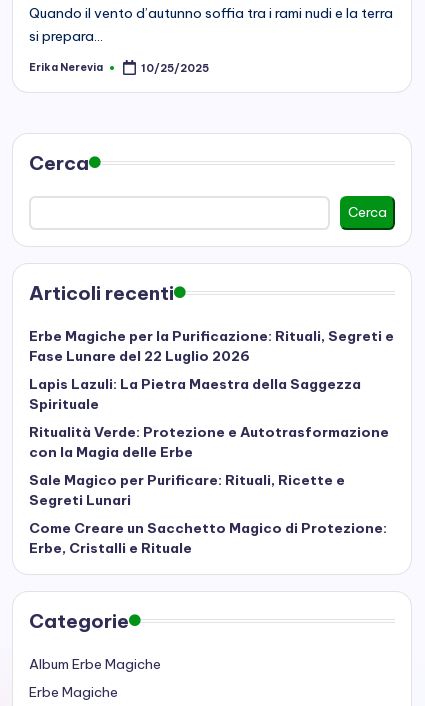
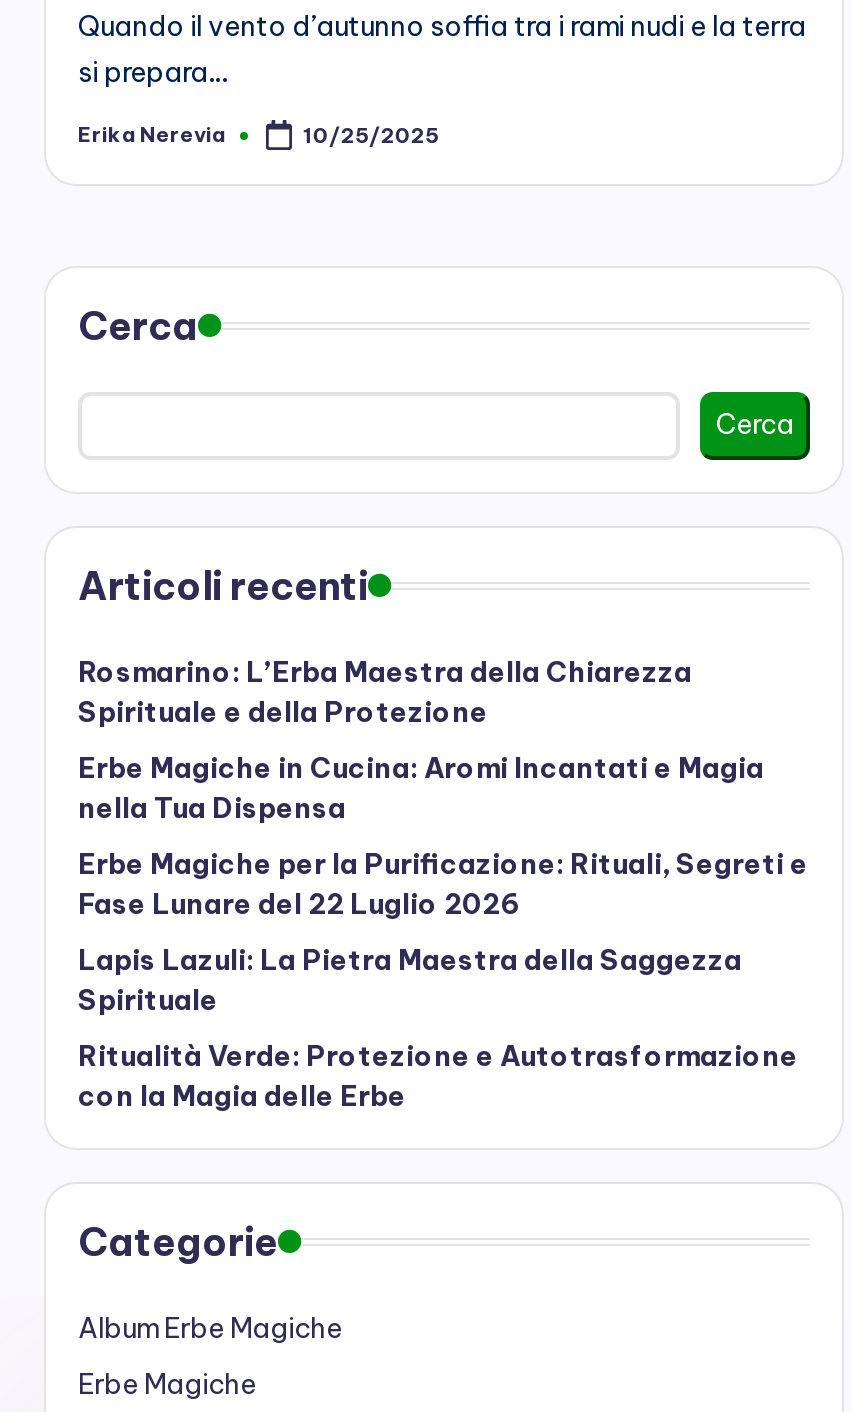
none -> [78,653,764,825] Rosmarino: L’Erba Maestra della Chiarezza | Spirituale e della Protezione | Erbe Magiche in Cucina: Aromi Incantati e Magia | nella Tua Dispensa
moved [29,326,394,460] -> [78,845,808,1113]: Erbe Magiche per la Purificazione: Rituali, Segreti e | Fase Lunare del 22 Luglio 2026 | Lapis Lazuli: La Pietra Maestra della Saggezza | Spirituale | Ritualità Verde: Protezione e Autotrasformazione | con la Magia delle Erbe
[29,470,387,556] Sale Magico per Purificare: Rituali, Ricette e | Segreti Lunari | Come Creare un Sacchetto Magico di Protezione: | Erbe, Cristalli e Rituale -> none

